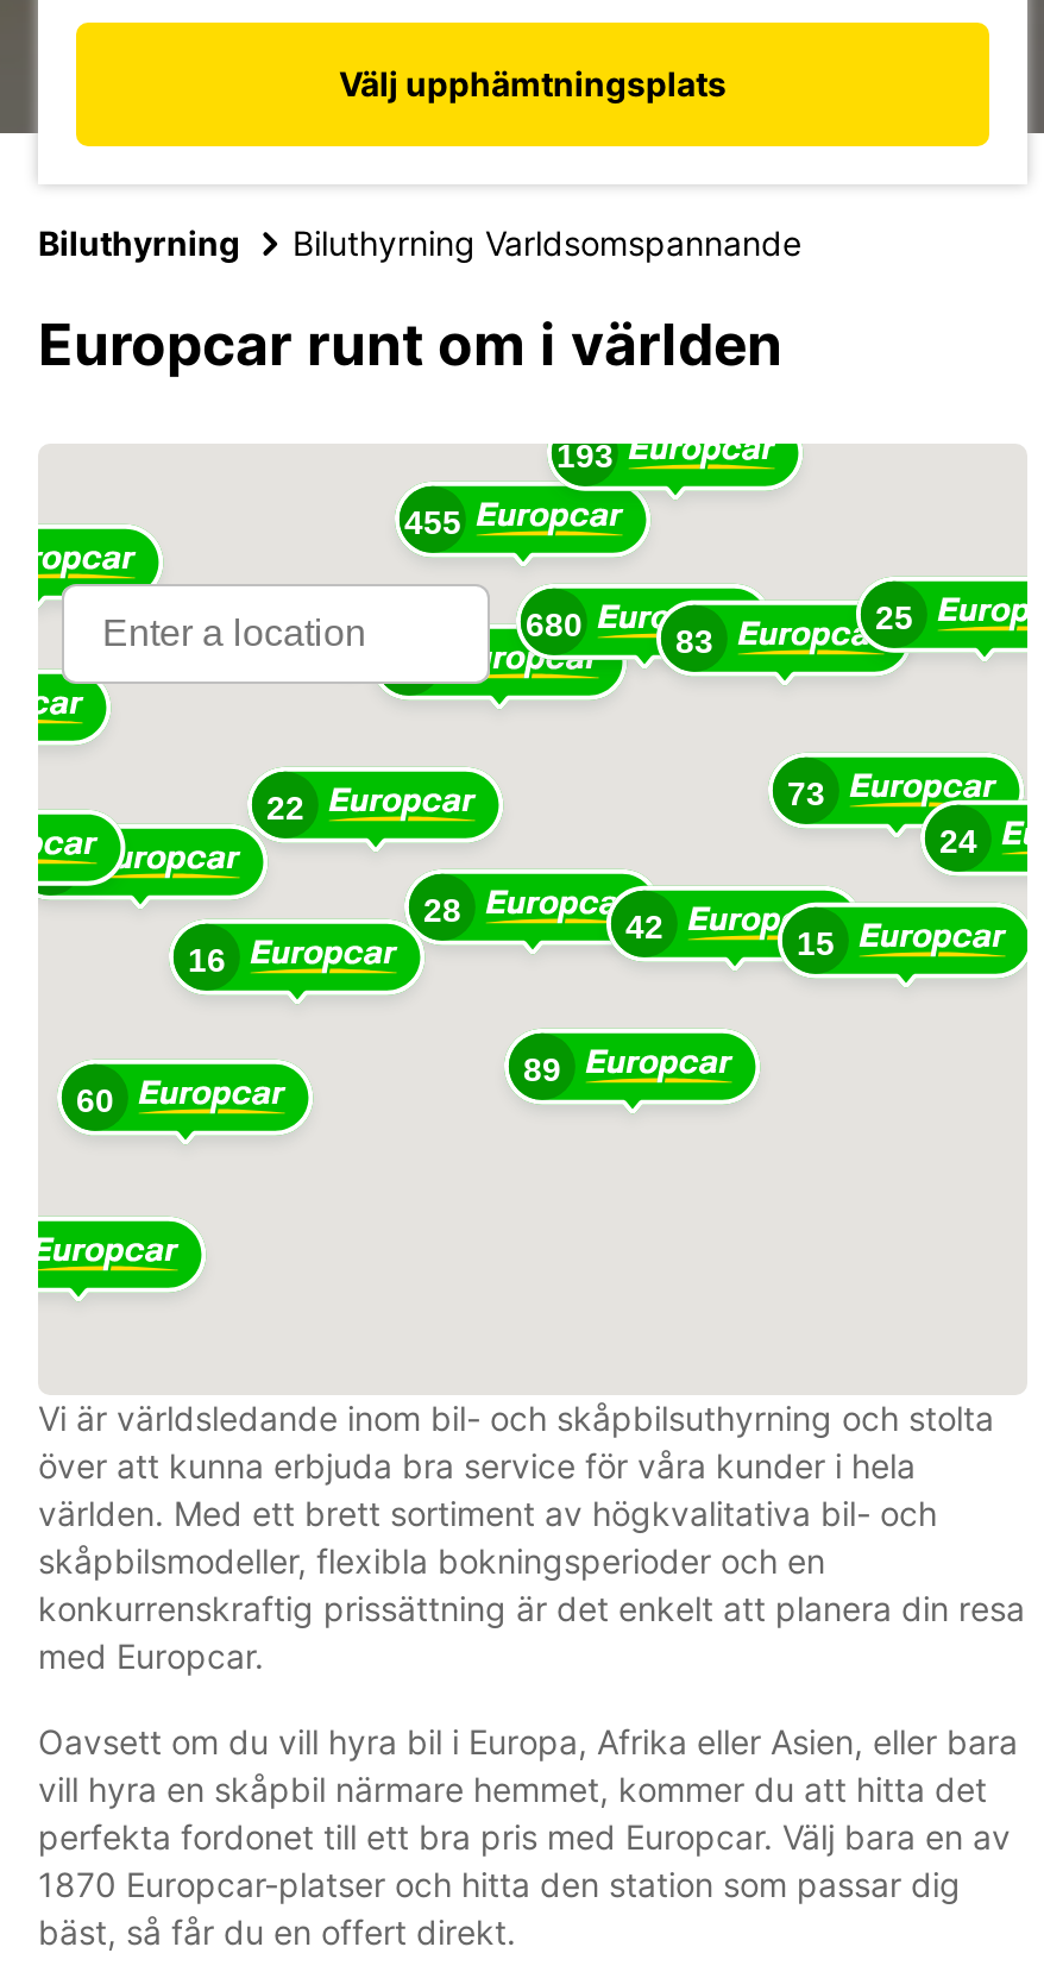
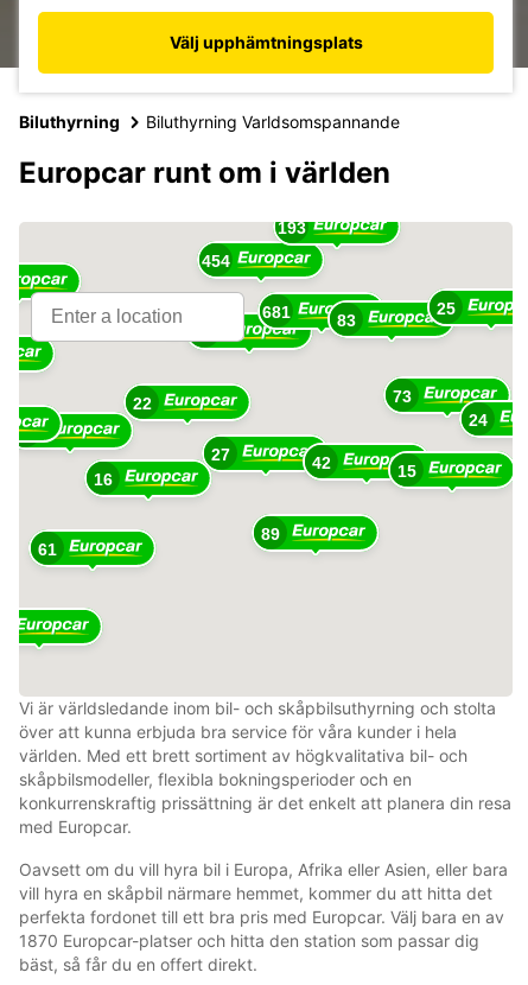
[404,503,461,541] 455 -> [202,251,230,270] 454
[526,605,583,643] 680 -> [262,303,291,321] 681
[423,891,461,929] 28 -> [211,445,230,464] 27
[76,1081,114,1119] 60 -> [38,540,57,559] 61

